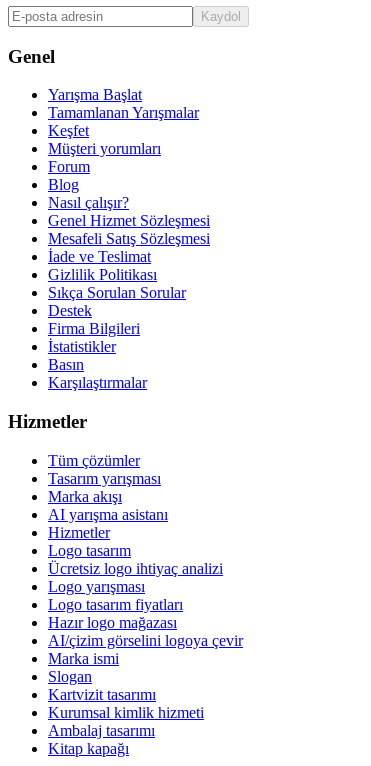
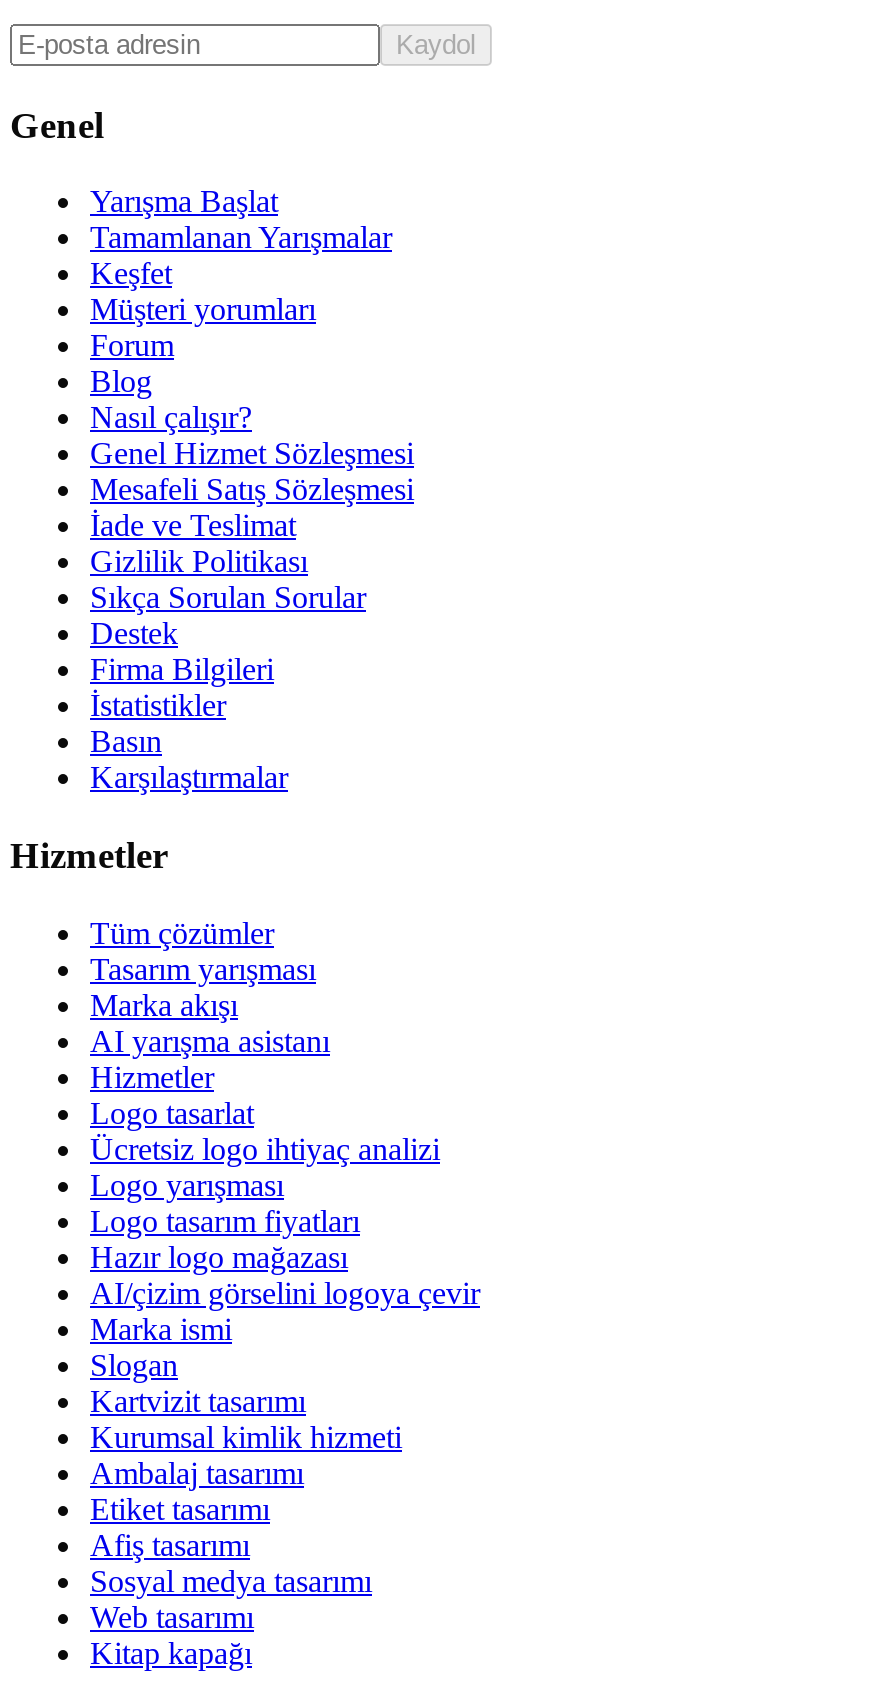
[48,542,131,559] Logo tasarım -> [90,1096,254,1130] Logo tasarlat
none -> [90,1492,372,1634] Etiket tasarımı | Afiş tasarımı | Sosyal medya tasarımı | Web tasarımı

